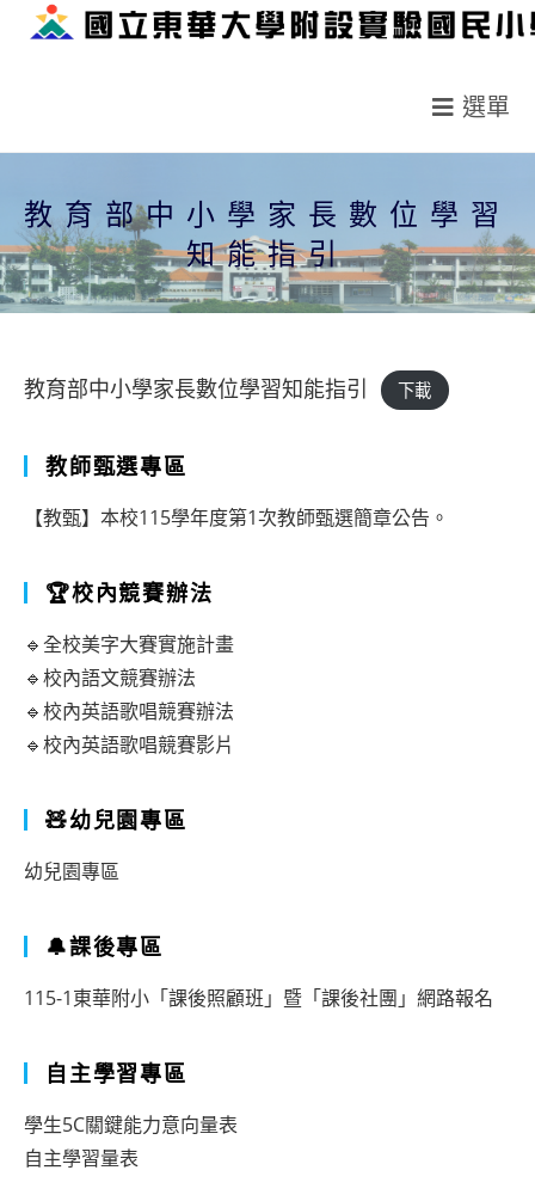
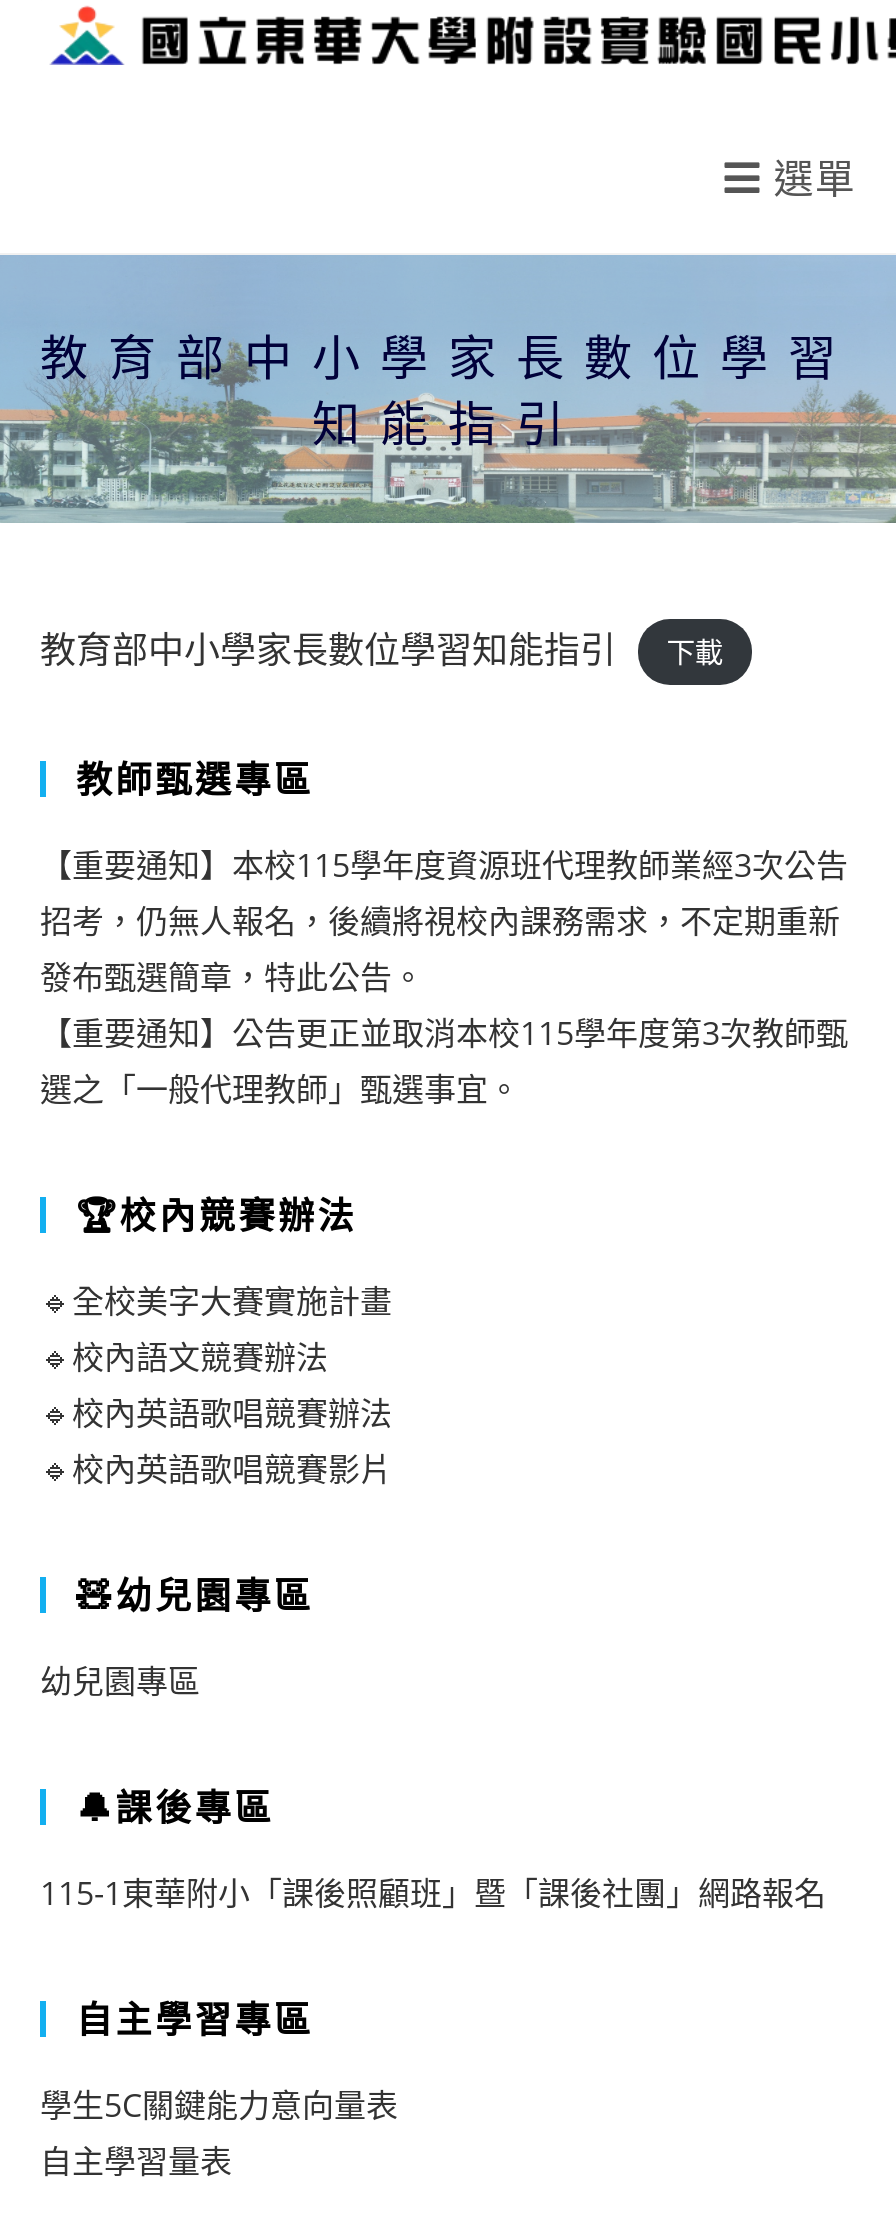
[24,504,449,531] 【教甄】本校115學年度第1次教師甄選簡章公告。 -> [40,843,848,1111] 【重要通知】本校115學年度資源班代理教師業經3次公告 | 招考，仍無人報名，後續將視校內課務需求，不定期重新 | 發布甄選簡章，特此公告。 | 【重要通知】公告更正並取消本校115學年度第3次教師甄 | 選之「一般代理教師」甄選事宜。

